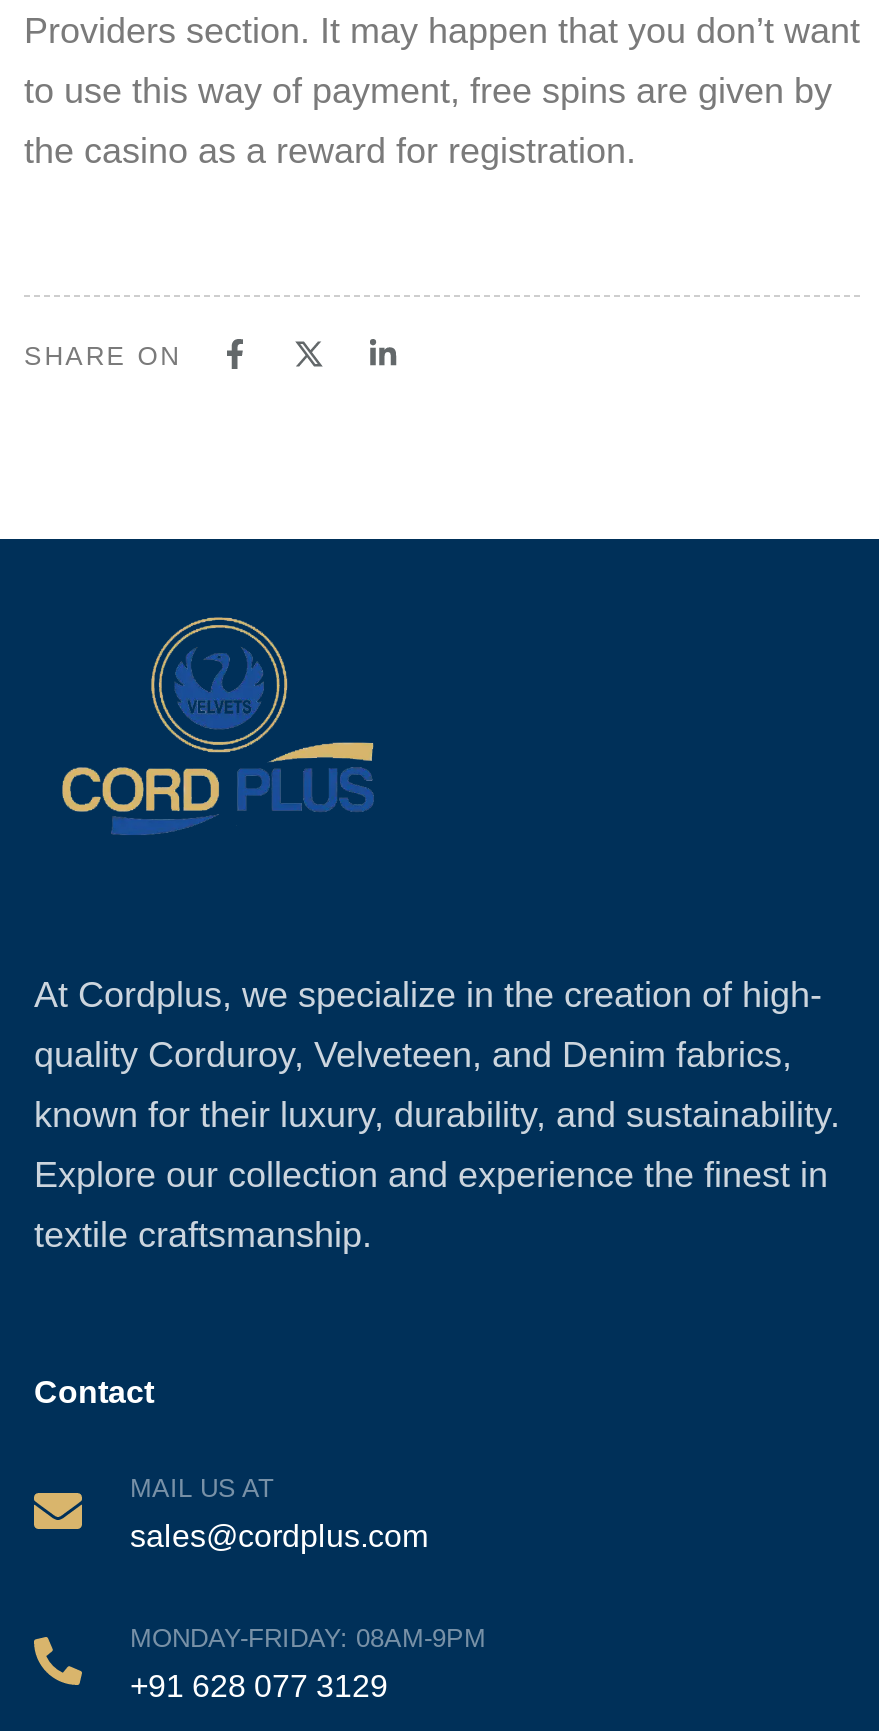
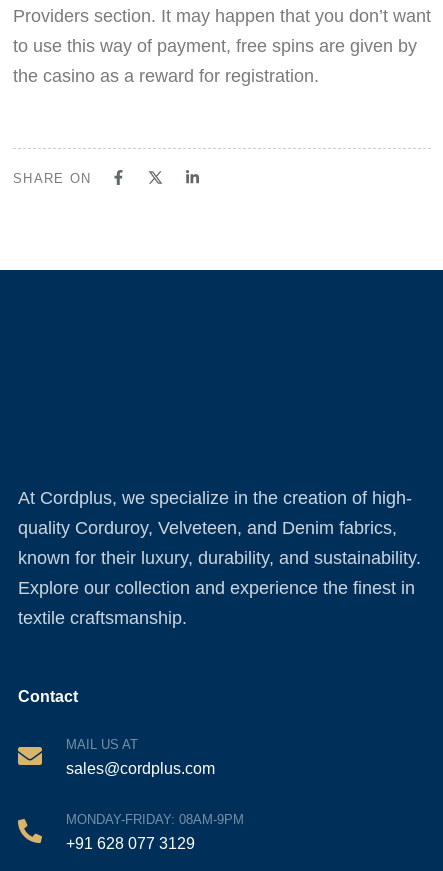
[60,615,376,835] [image] -> none

